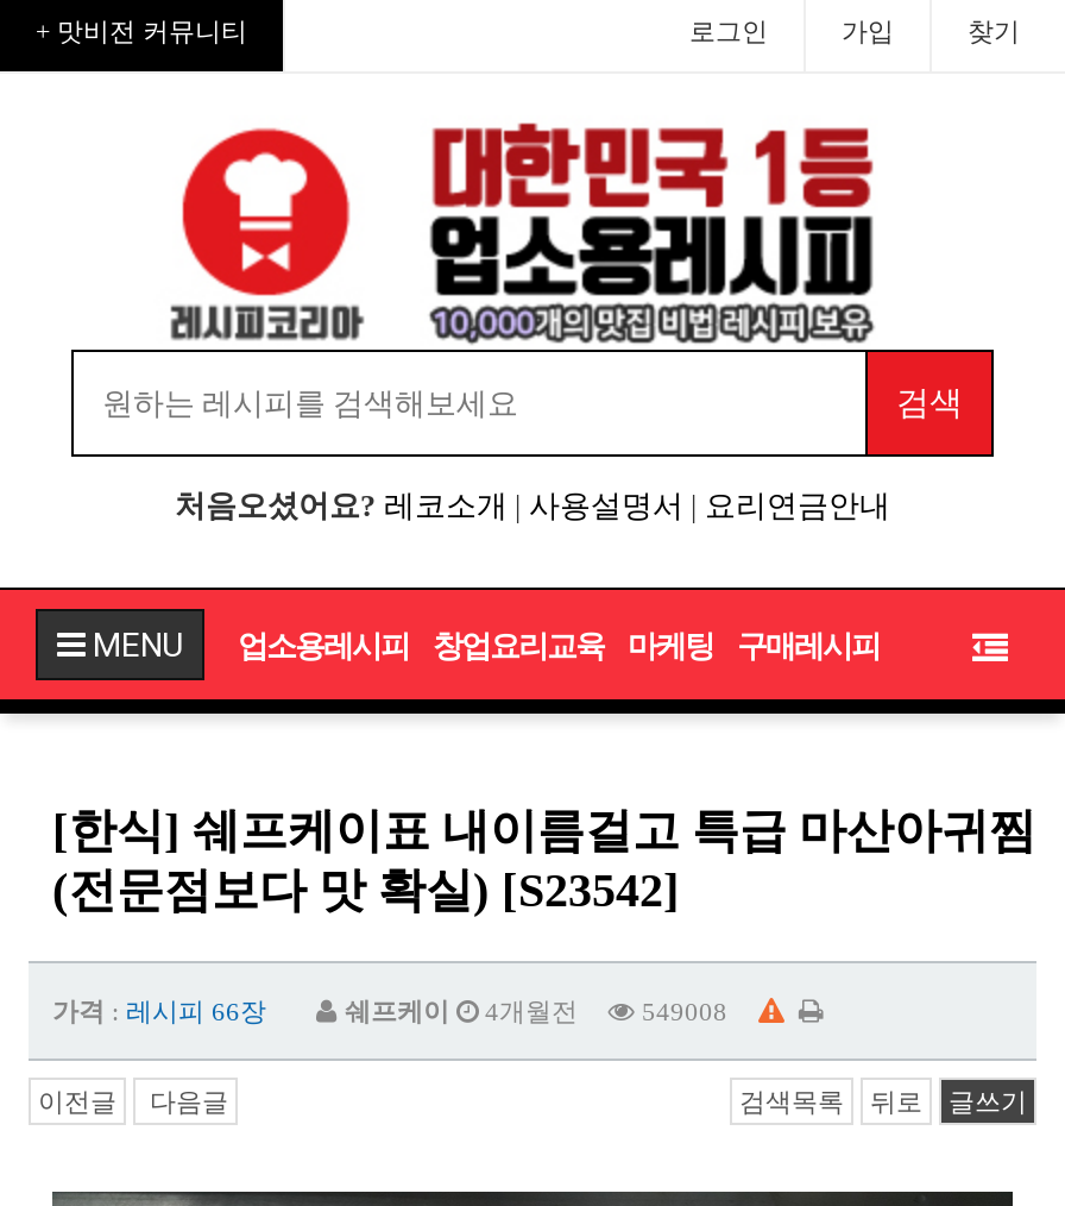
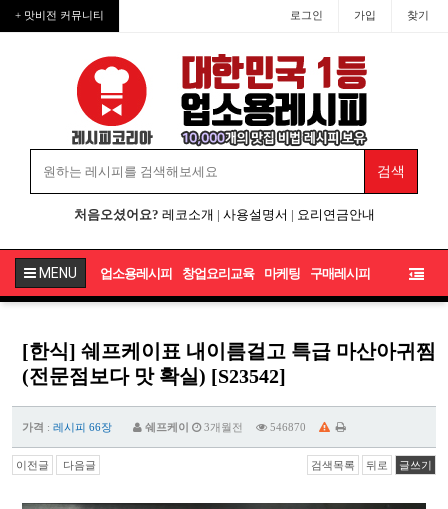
[485,997,727,1025] 4개월전 | 549008 -> [204,421,306,433] 3개월전 | 546870

